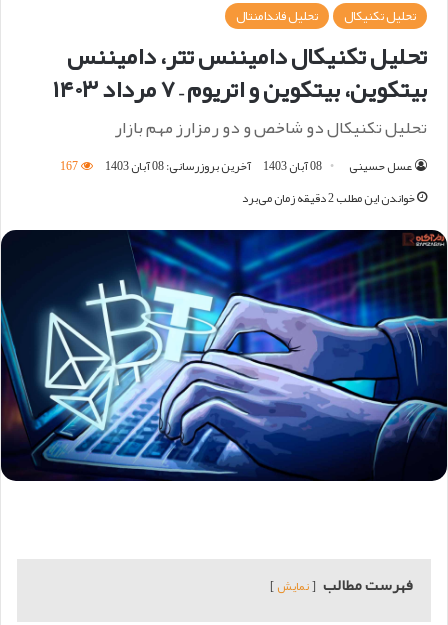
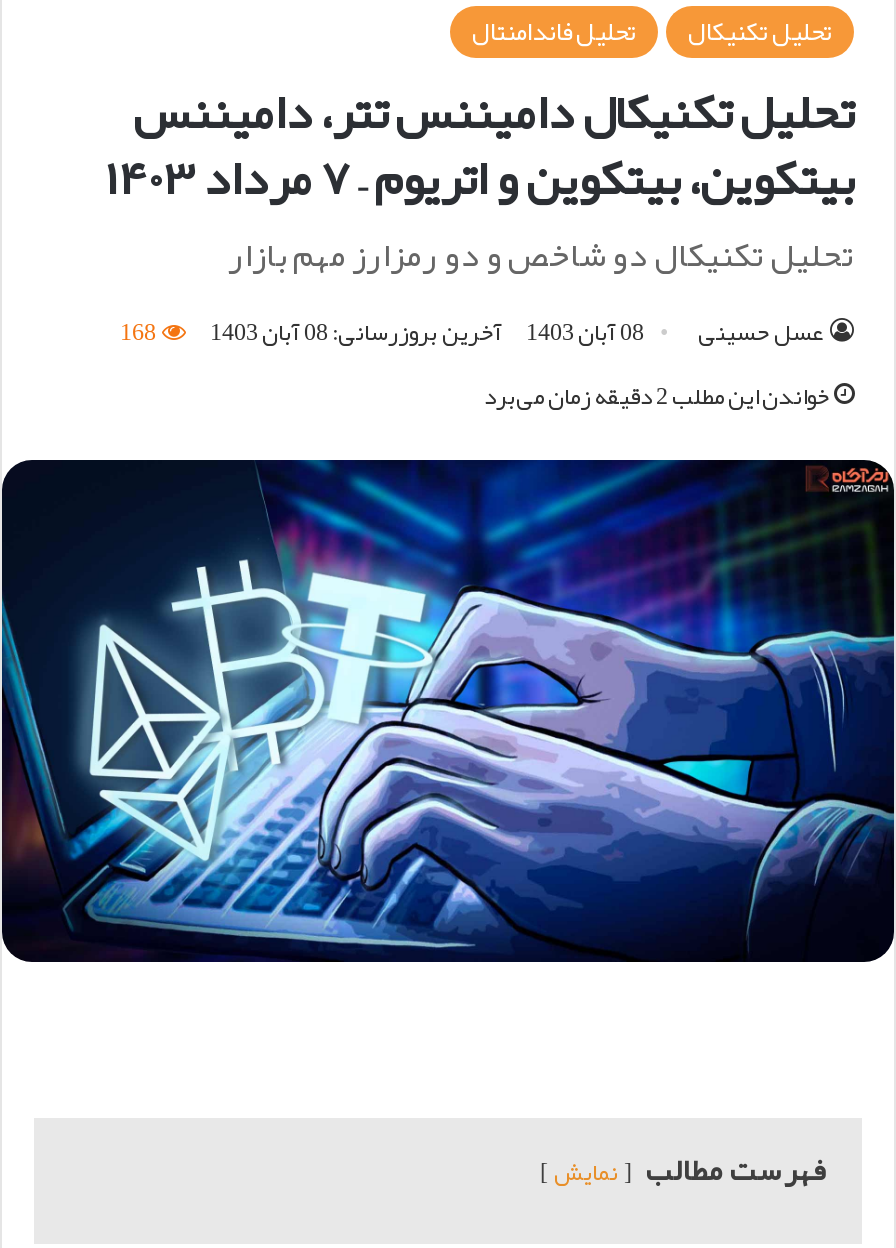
[60,154,78,178] 167 -> [120,308,156,356] 168

